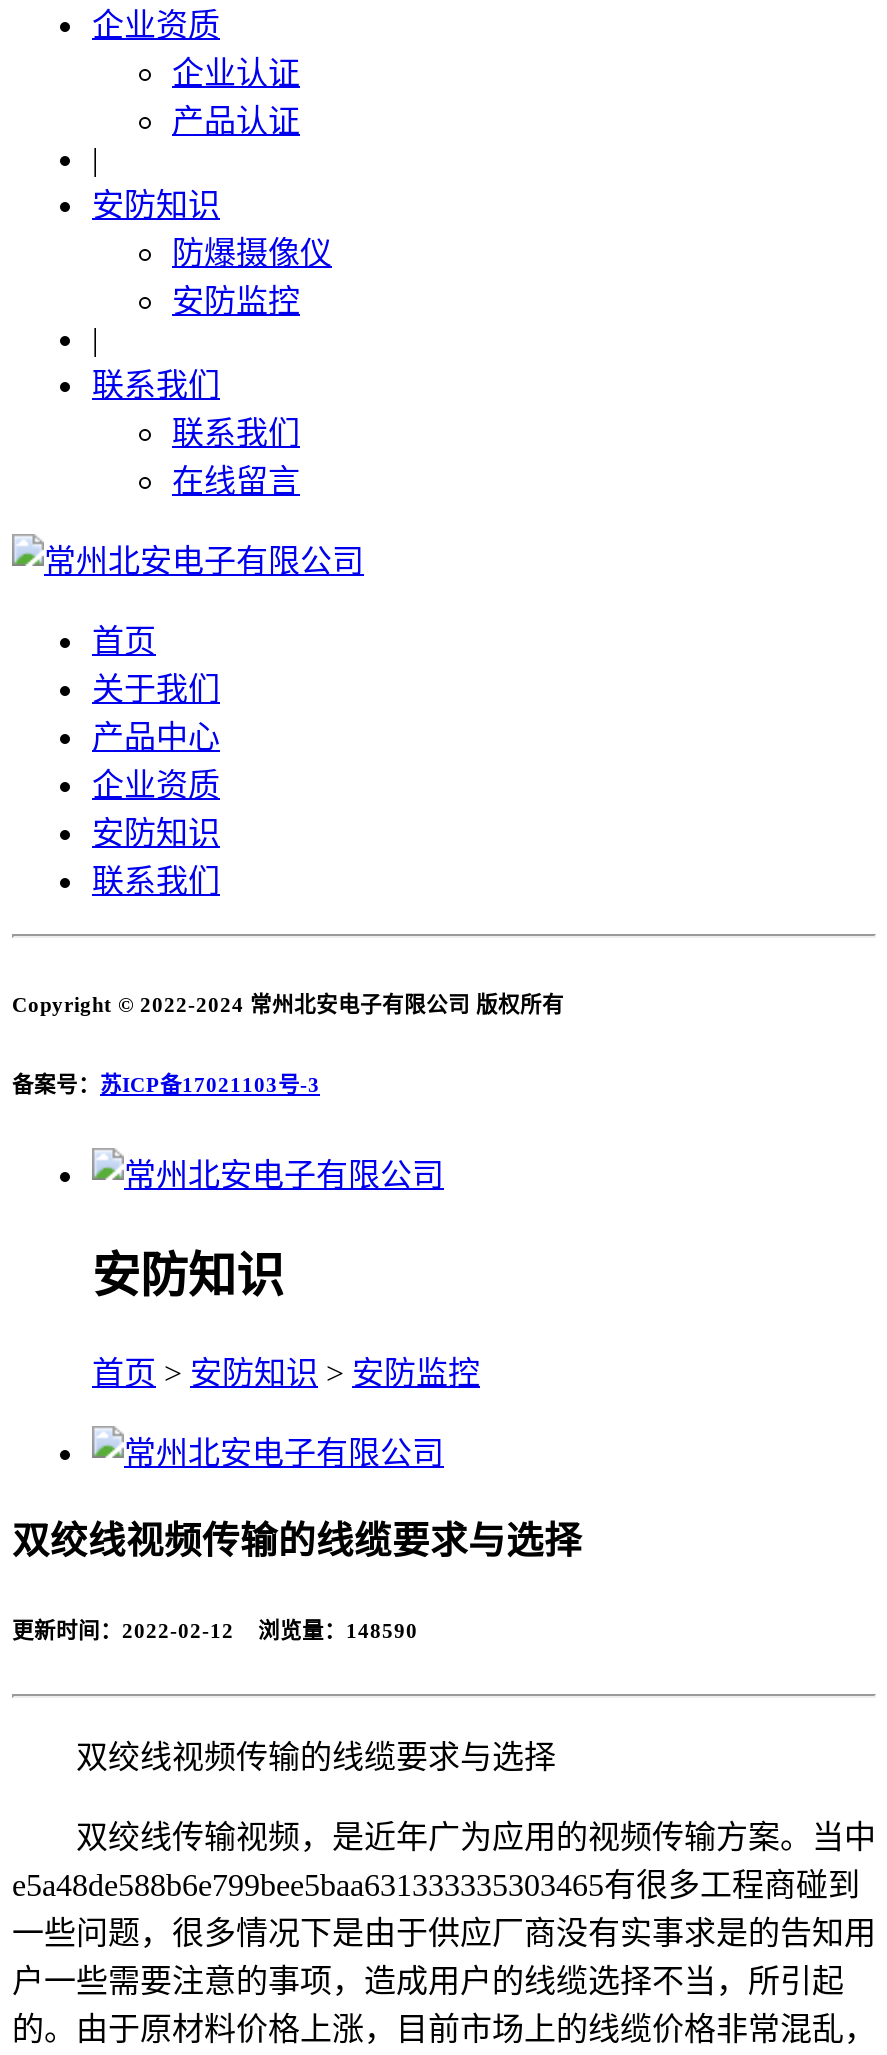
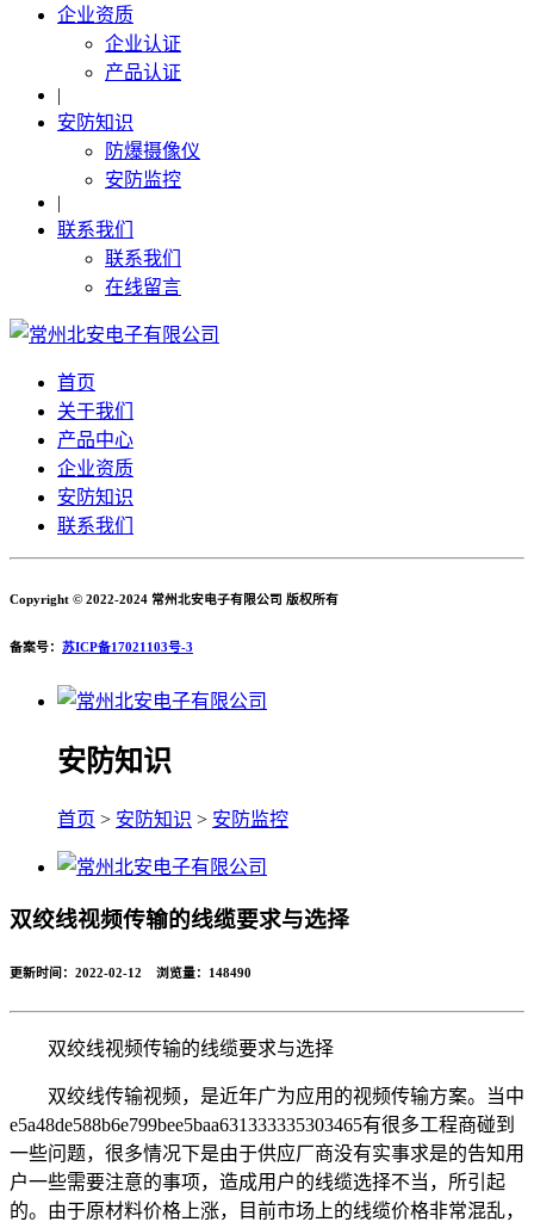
[12,1619,418,1643] 更新时间：2022-02-12 浏览量：148590 -> [10,966,252,980] 更新时间：2022-02-12 浏览量：148490

